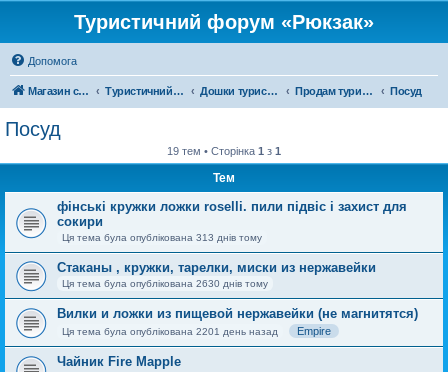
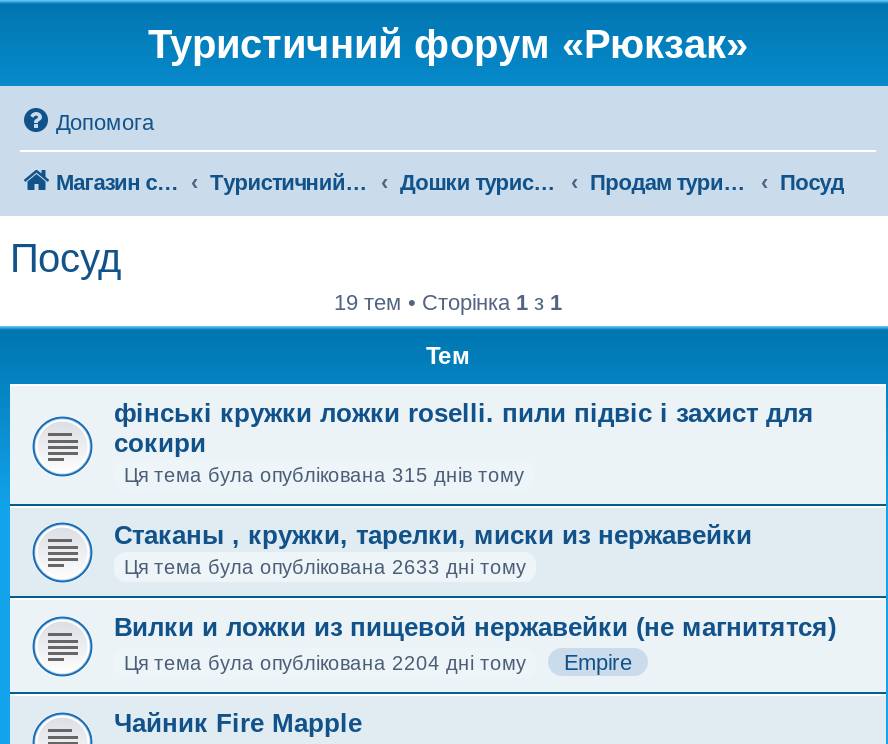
[62,232,262,243] Ця тема була опублікована 313 днів тому -> [124,464,524,486] Ця тема була опублікована 315 днів тому
[62,278,268,289] Ця тема була опублікована 2630 днів тому -> [124,556,526,578] Ця тема була опублікована 2633 дні тому
[62,326,278,337] Ця тема була опублікована 2201 день назад -> [124,652,526,674] Ця тема була опублікована 2204 дні тому

